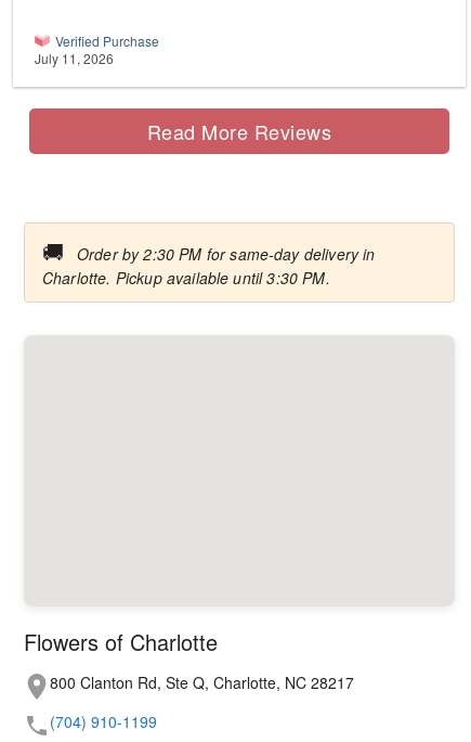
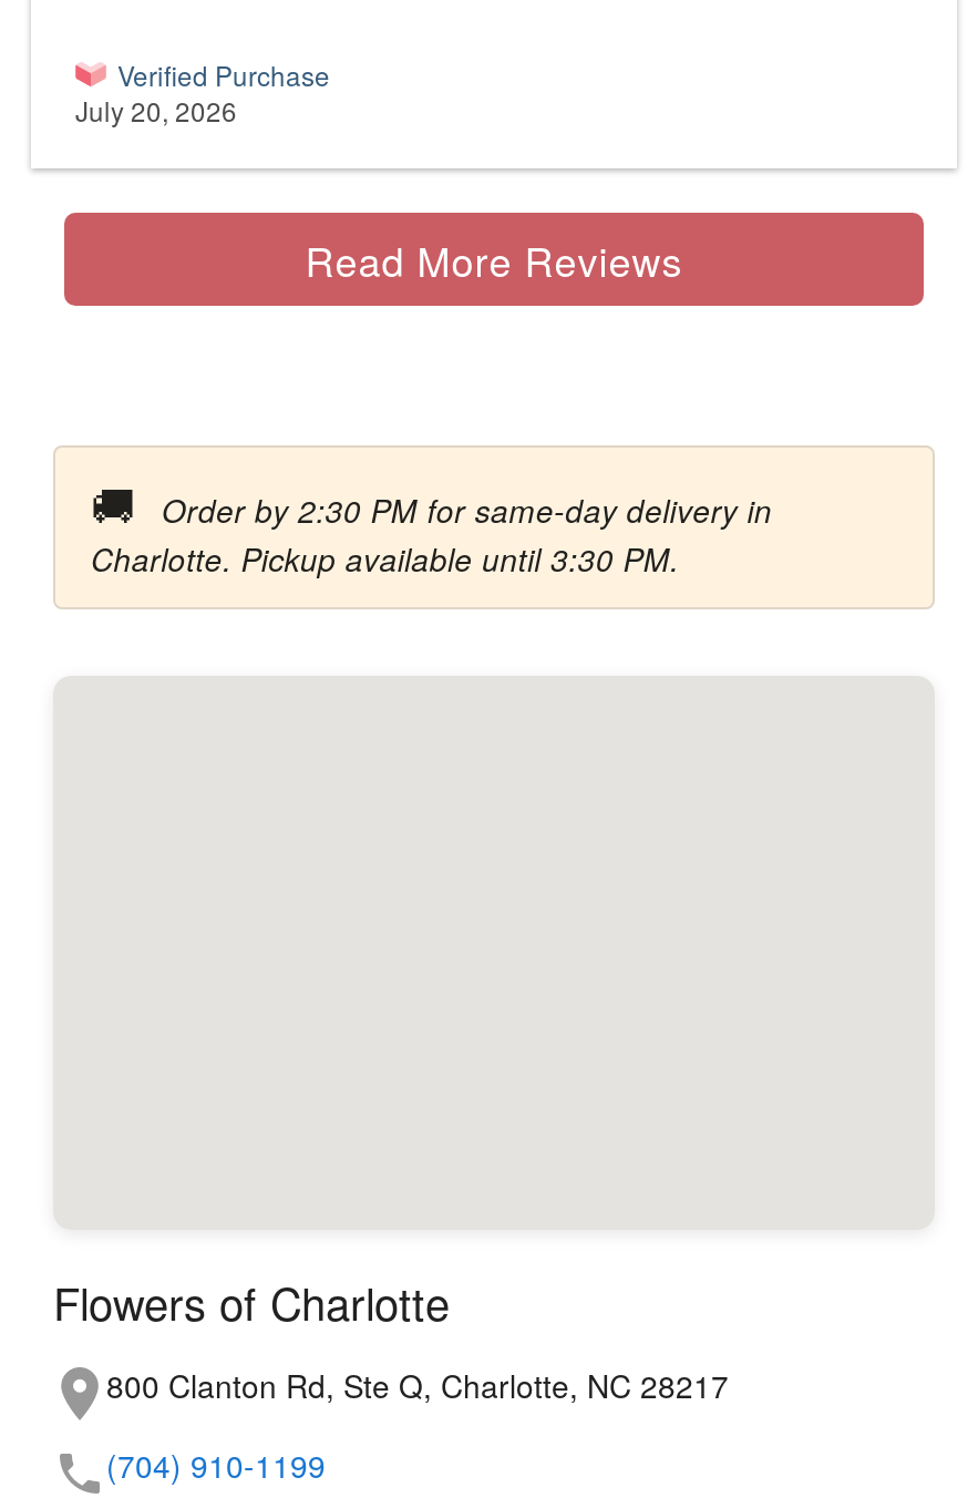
[35,49,114,67] July 11, 2026 -> [75,91,237,129] July 20, 2026

